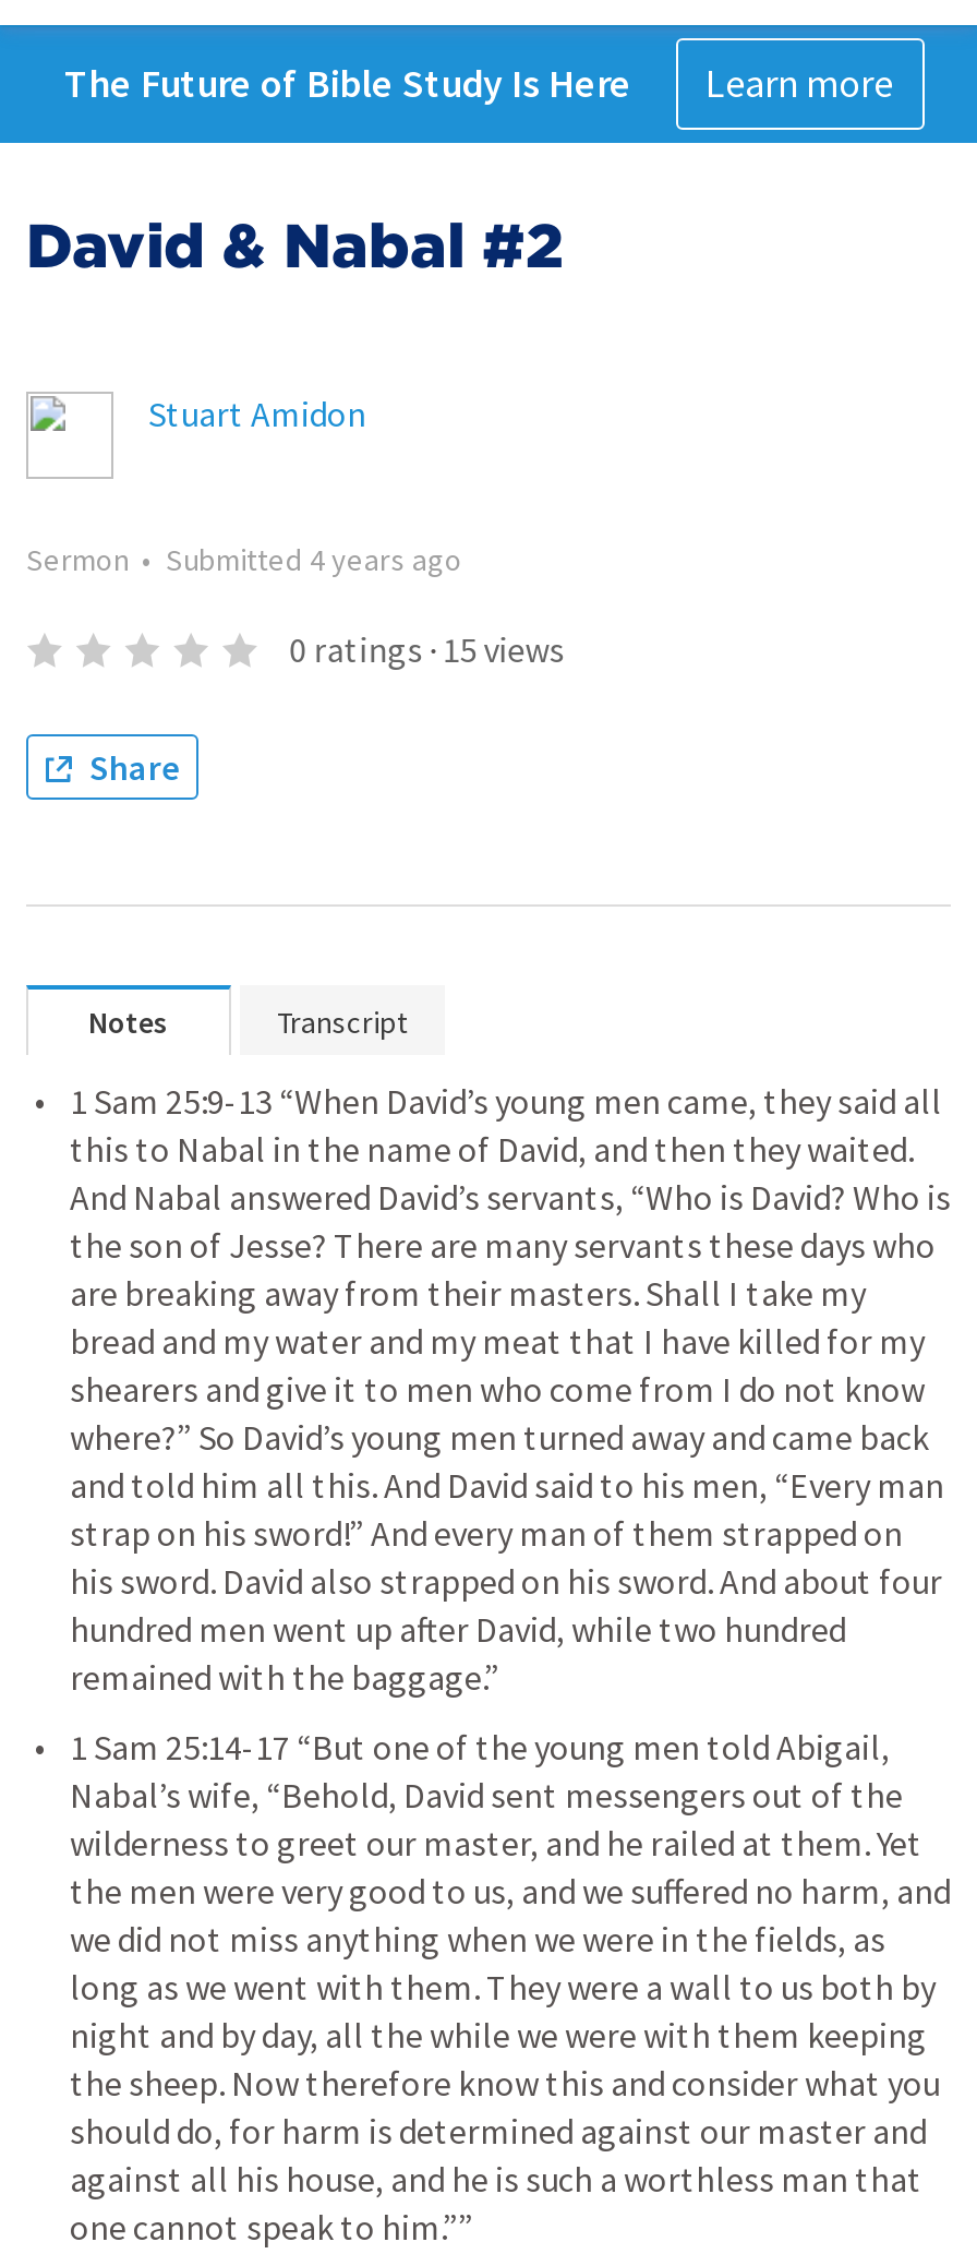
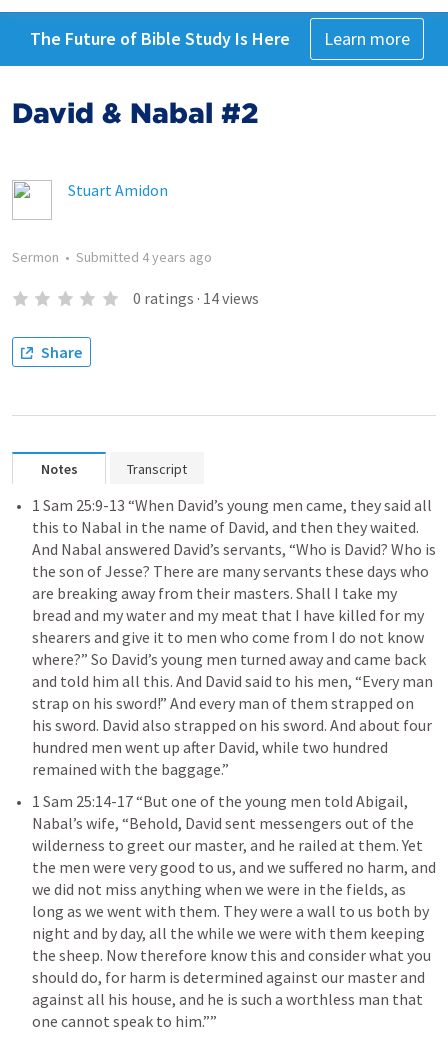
[289,627,564,671] 0 ratings · 15 views -> [133,288,259,308] 0 ratings · 14 views

